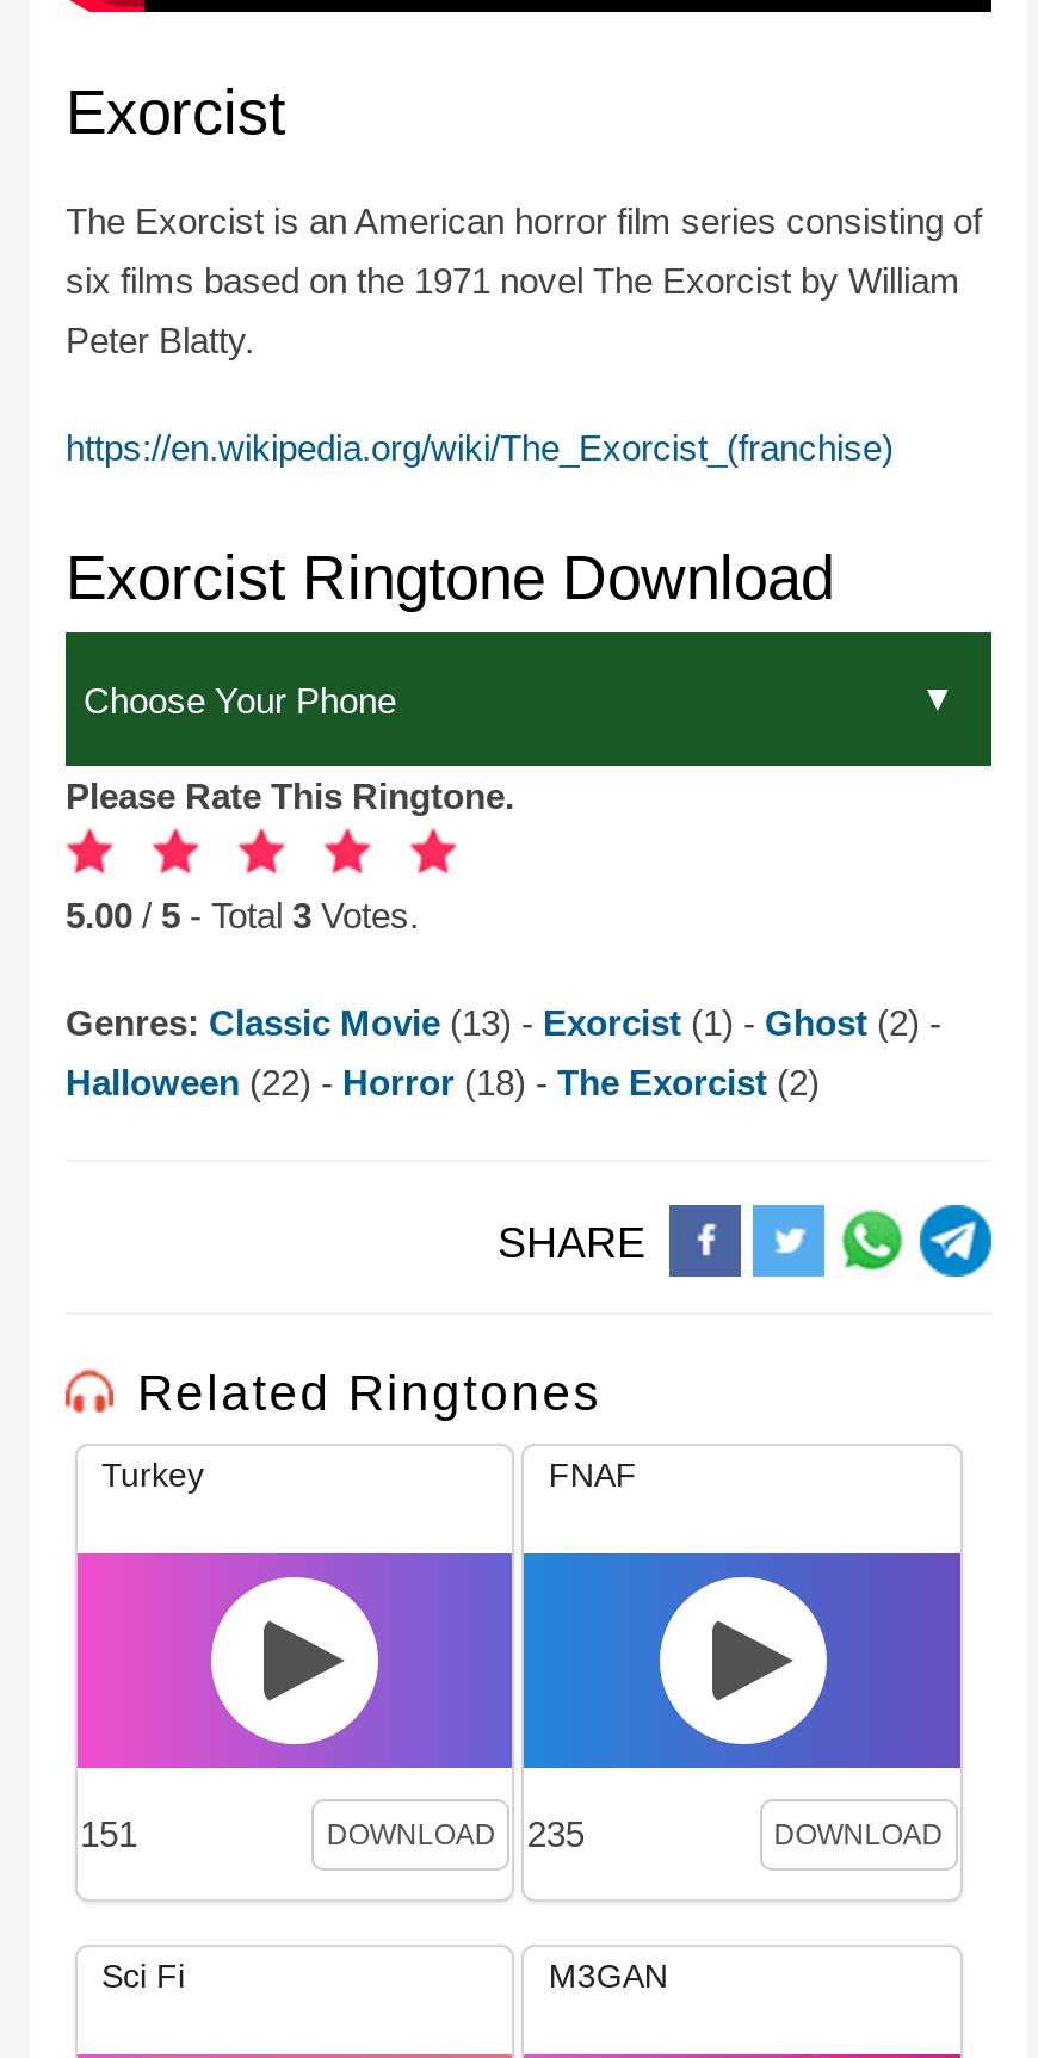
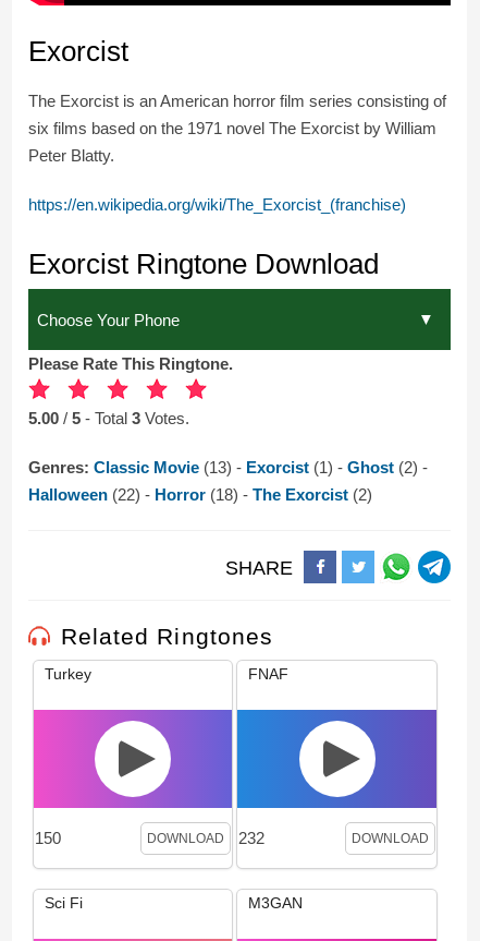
[80,1813,137,1854] 151 -> [35,828,61,847] 150
[327,1813,584,1854] DOWNLOAD 235 -> [147,828,265,847] DOWNLOAD 232

